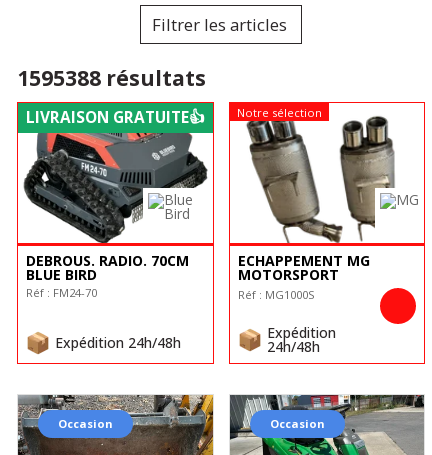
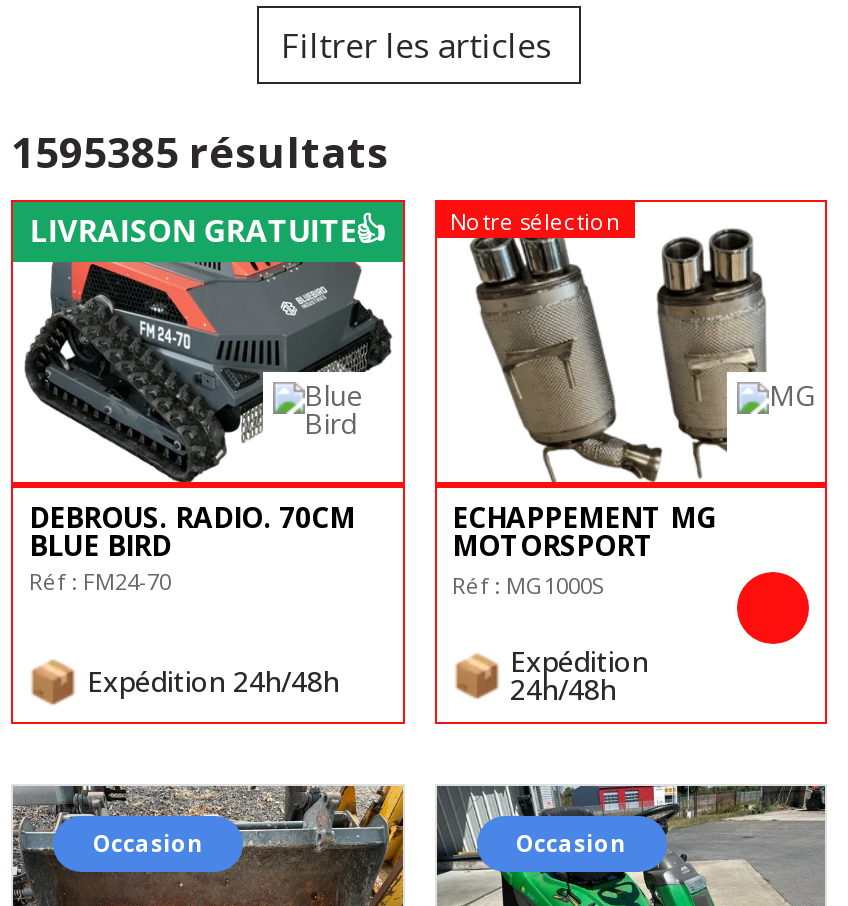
[17,64,206,92] 1595388 résultats -> [11,125,389,181] 1595385 résultats

